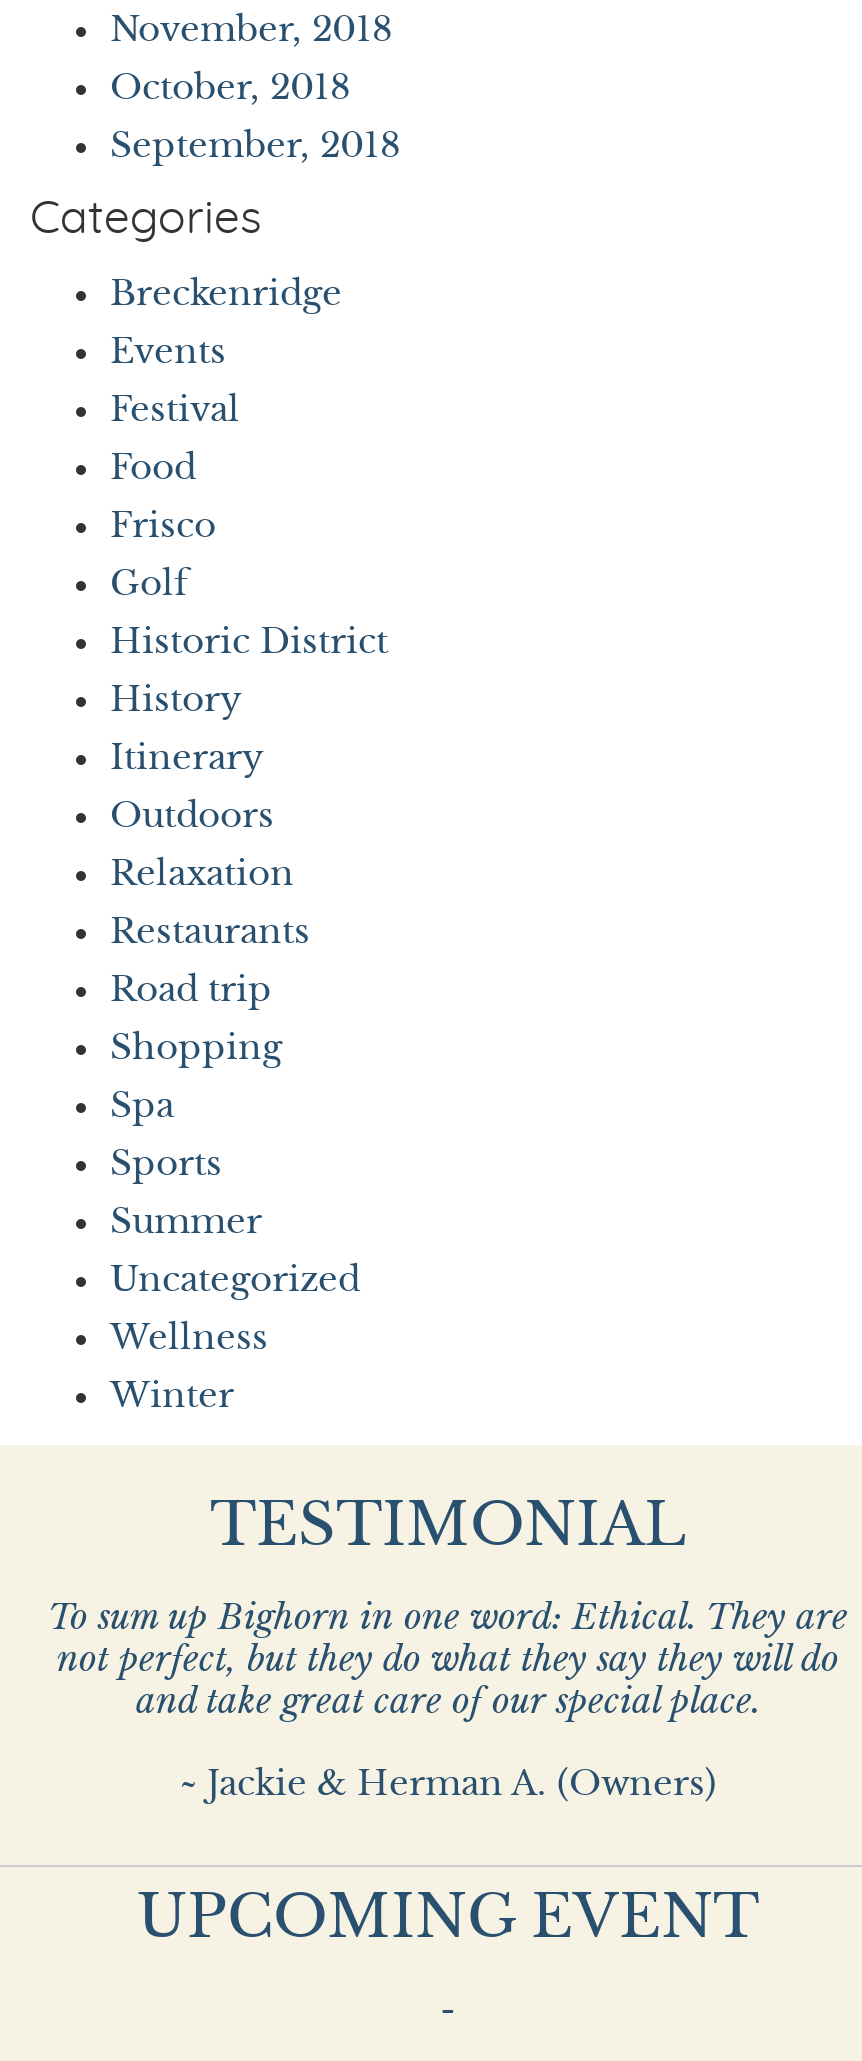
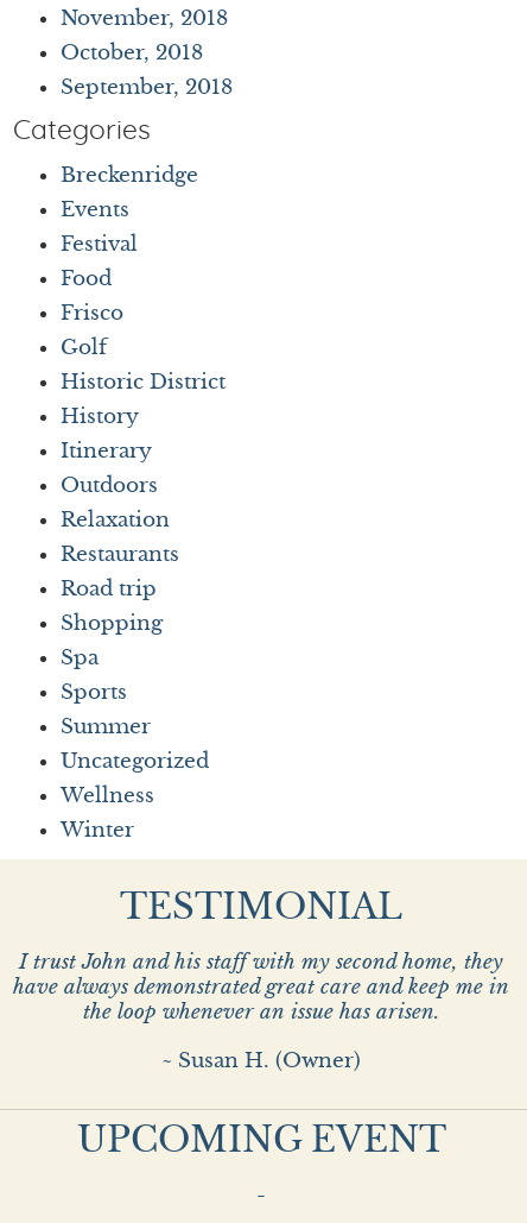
[48,1598,848,1724] To sum up Bighorn in one word: Ethical. They are | not perfect, but they do what they say they will do | and take great care of our special place. -> [13,950,509,1025] I trust John and his staff with my second home, they | have always demonstrated great care and keep me in | the loop whenever an issue has arisen.
[179,1764,717,1806] ~ Jackie & Herman A. (Owners) -> [161,1049,361,1074] ~ Susan H. (Owner)

